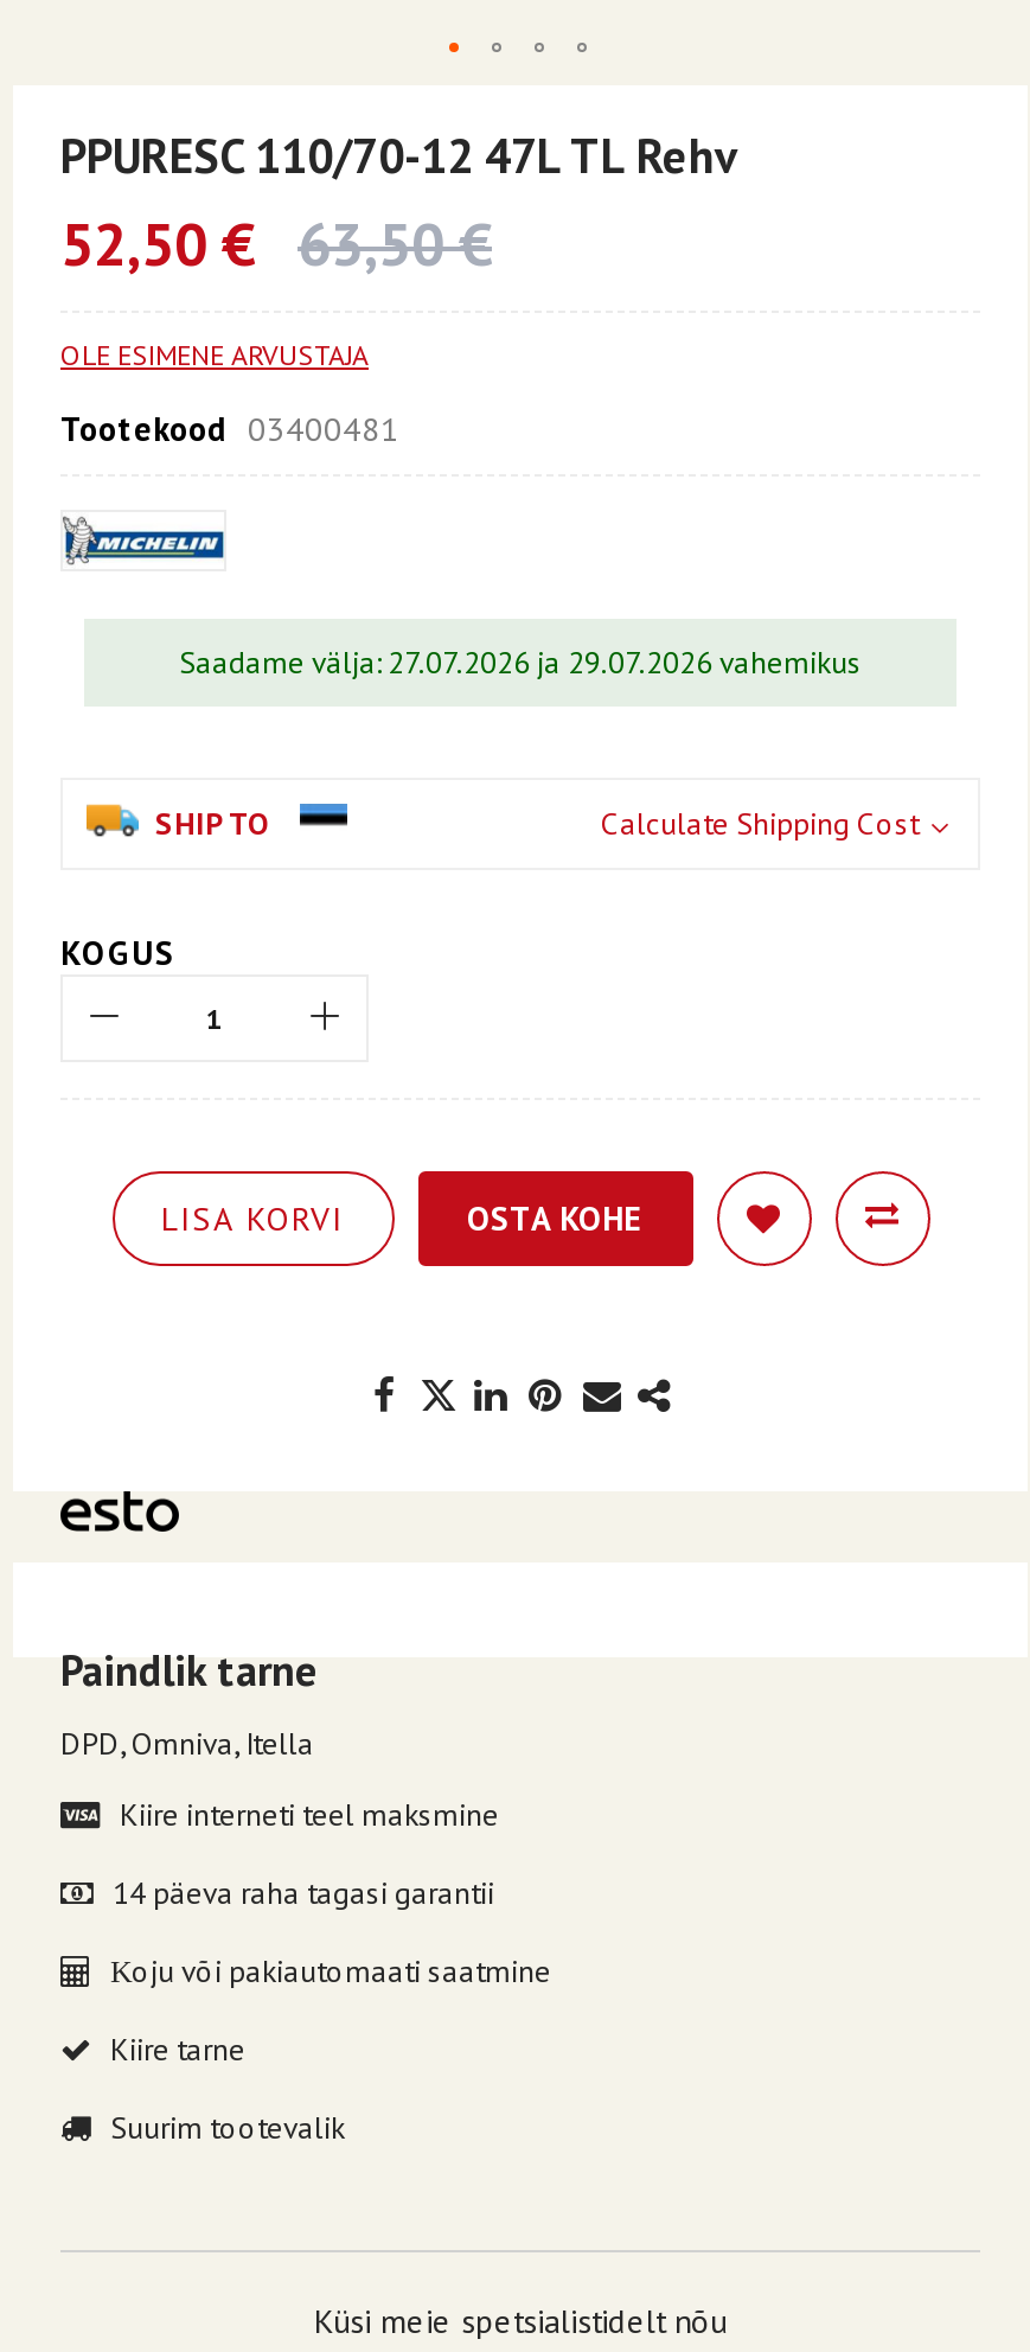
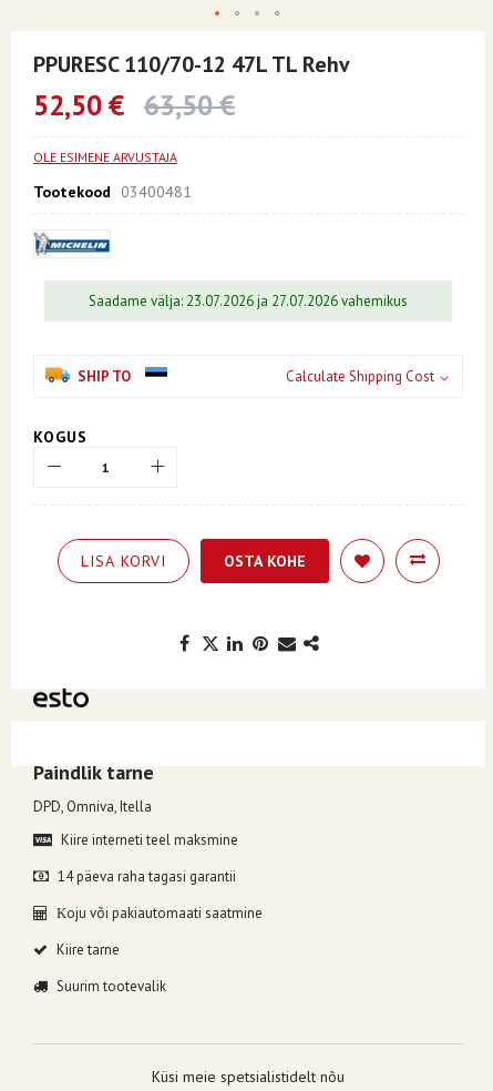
[179,643,862,683] Saadame välja: 27.07.2026 ja 29.07.2026 vahemikus -> [89,292,408,311] Saadame välja: 23.07.2026 ja 27.07.2026 vahemikus

